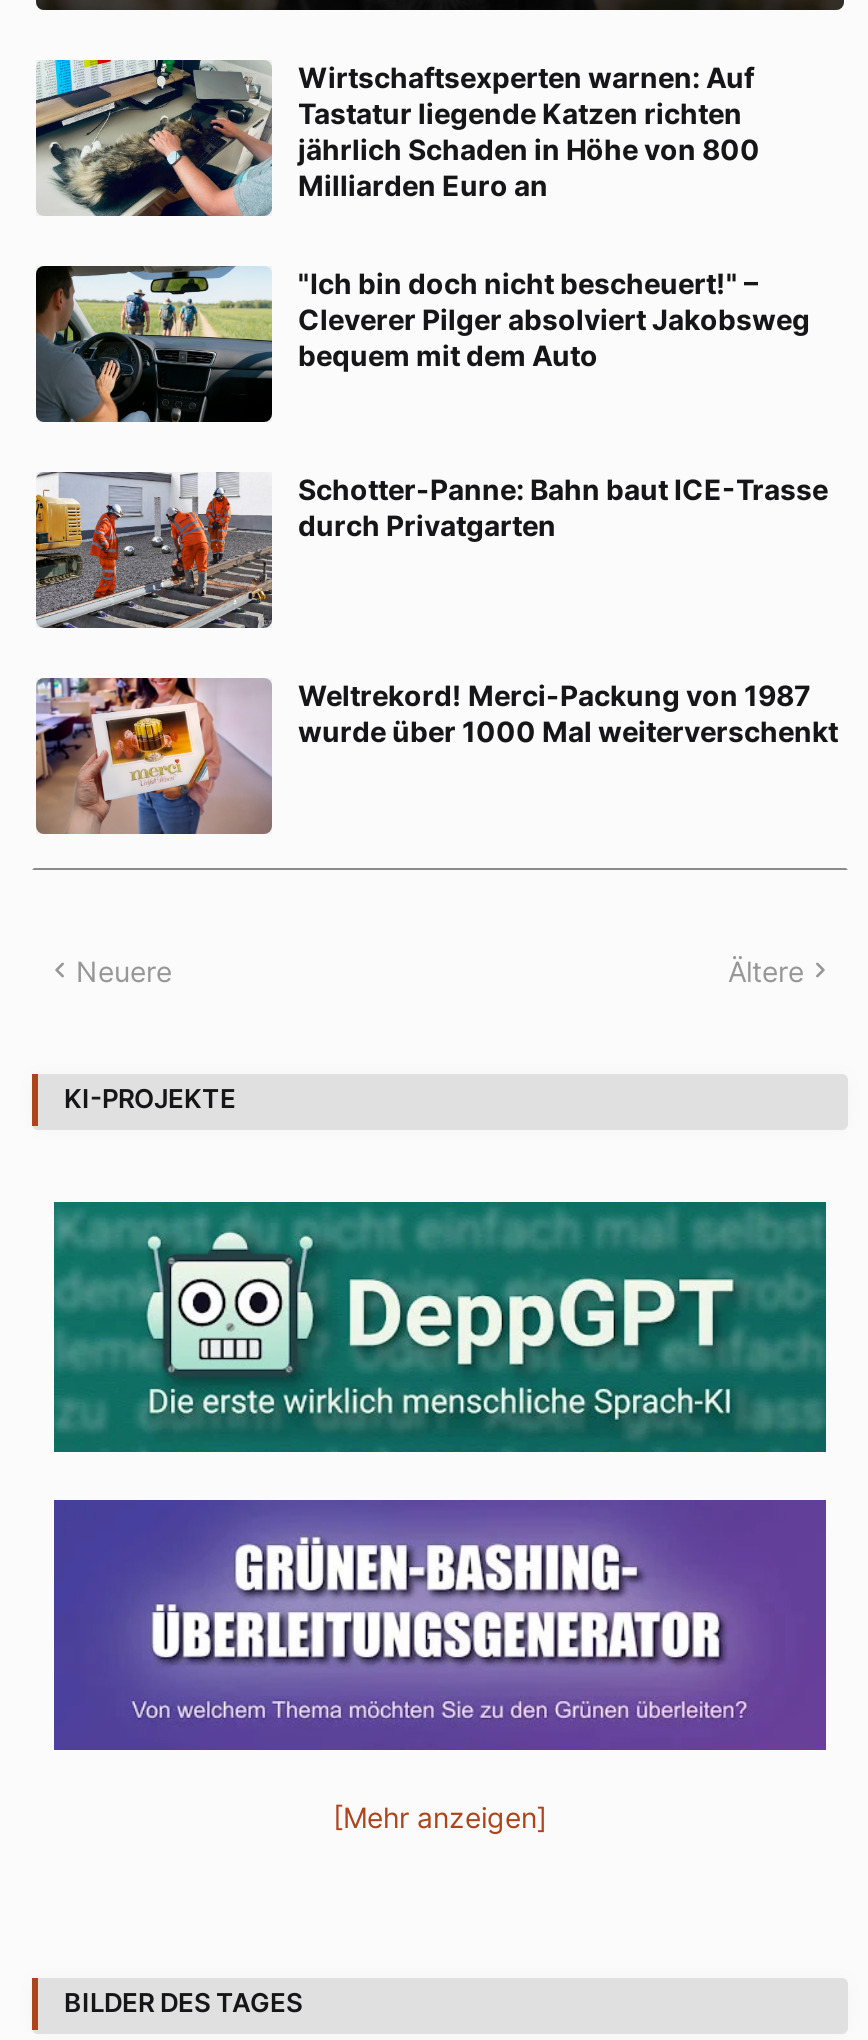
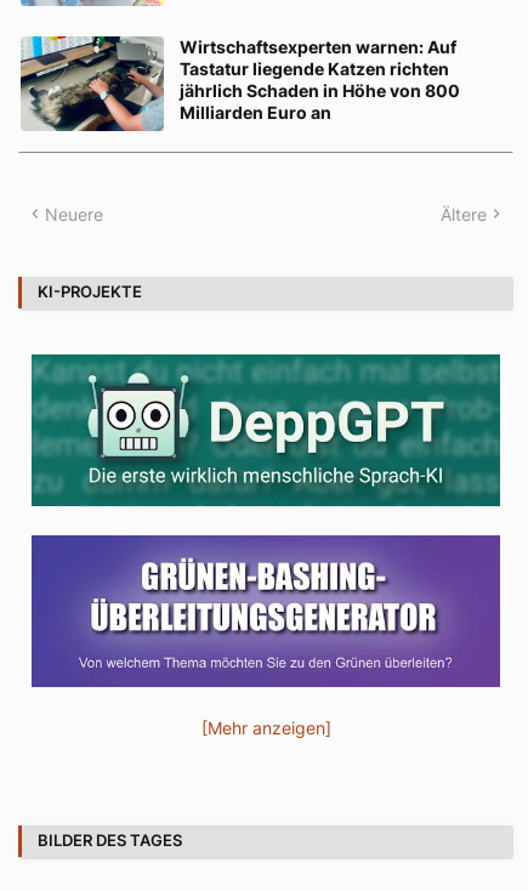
[34,264,810,424] [image] | "Ich bin doch nicht bescheuert!" – | Cleverer Pilger absolviert Jakobsweg | bequem mit dem Auto -> none
[34,458,828,630] [image] | Schotter-Panne: Bahn baut ICE-Trasse | durch Privatgarten -> none
[34,676,838,836] [image] | Weltrekord! Merci-Packung von 1987 | wurde über 1000 Mal weiterverschenkt -> none

